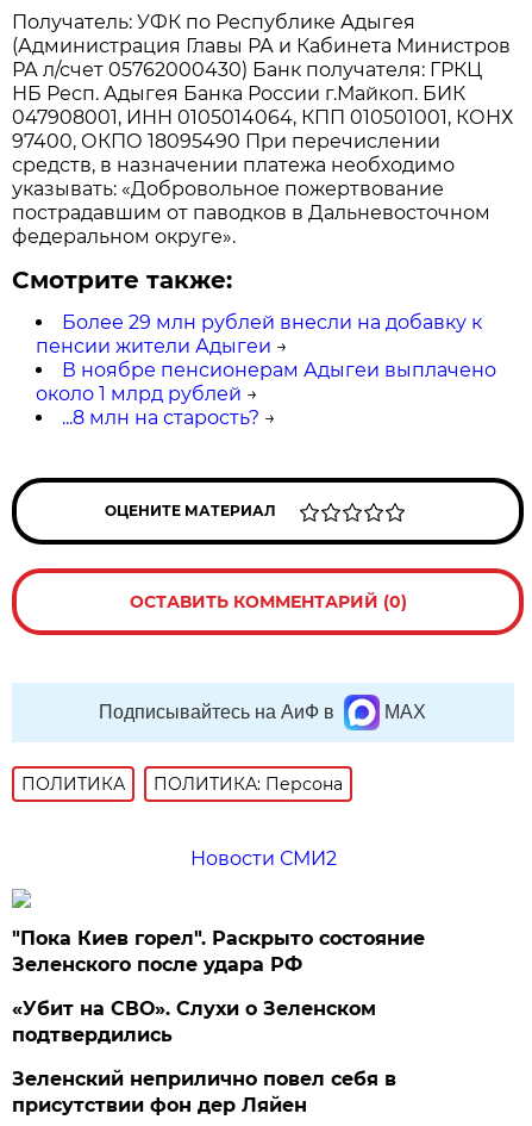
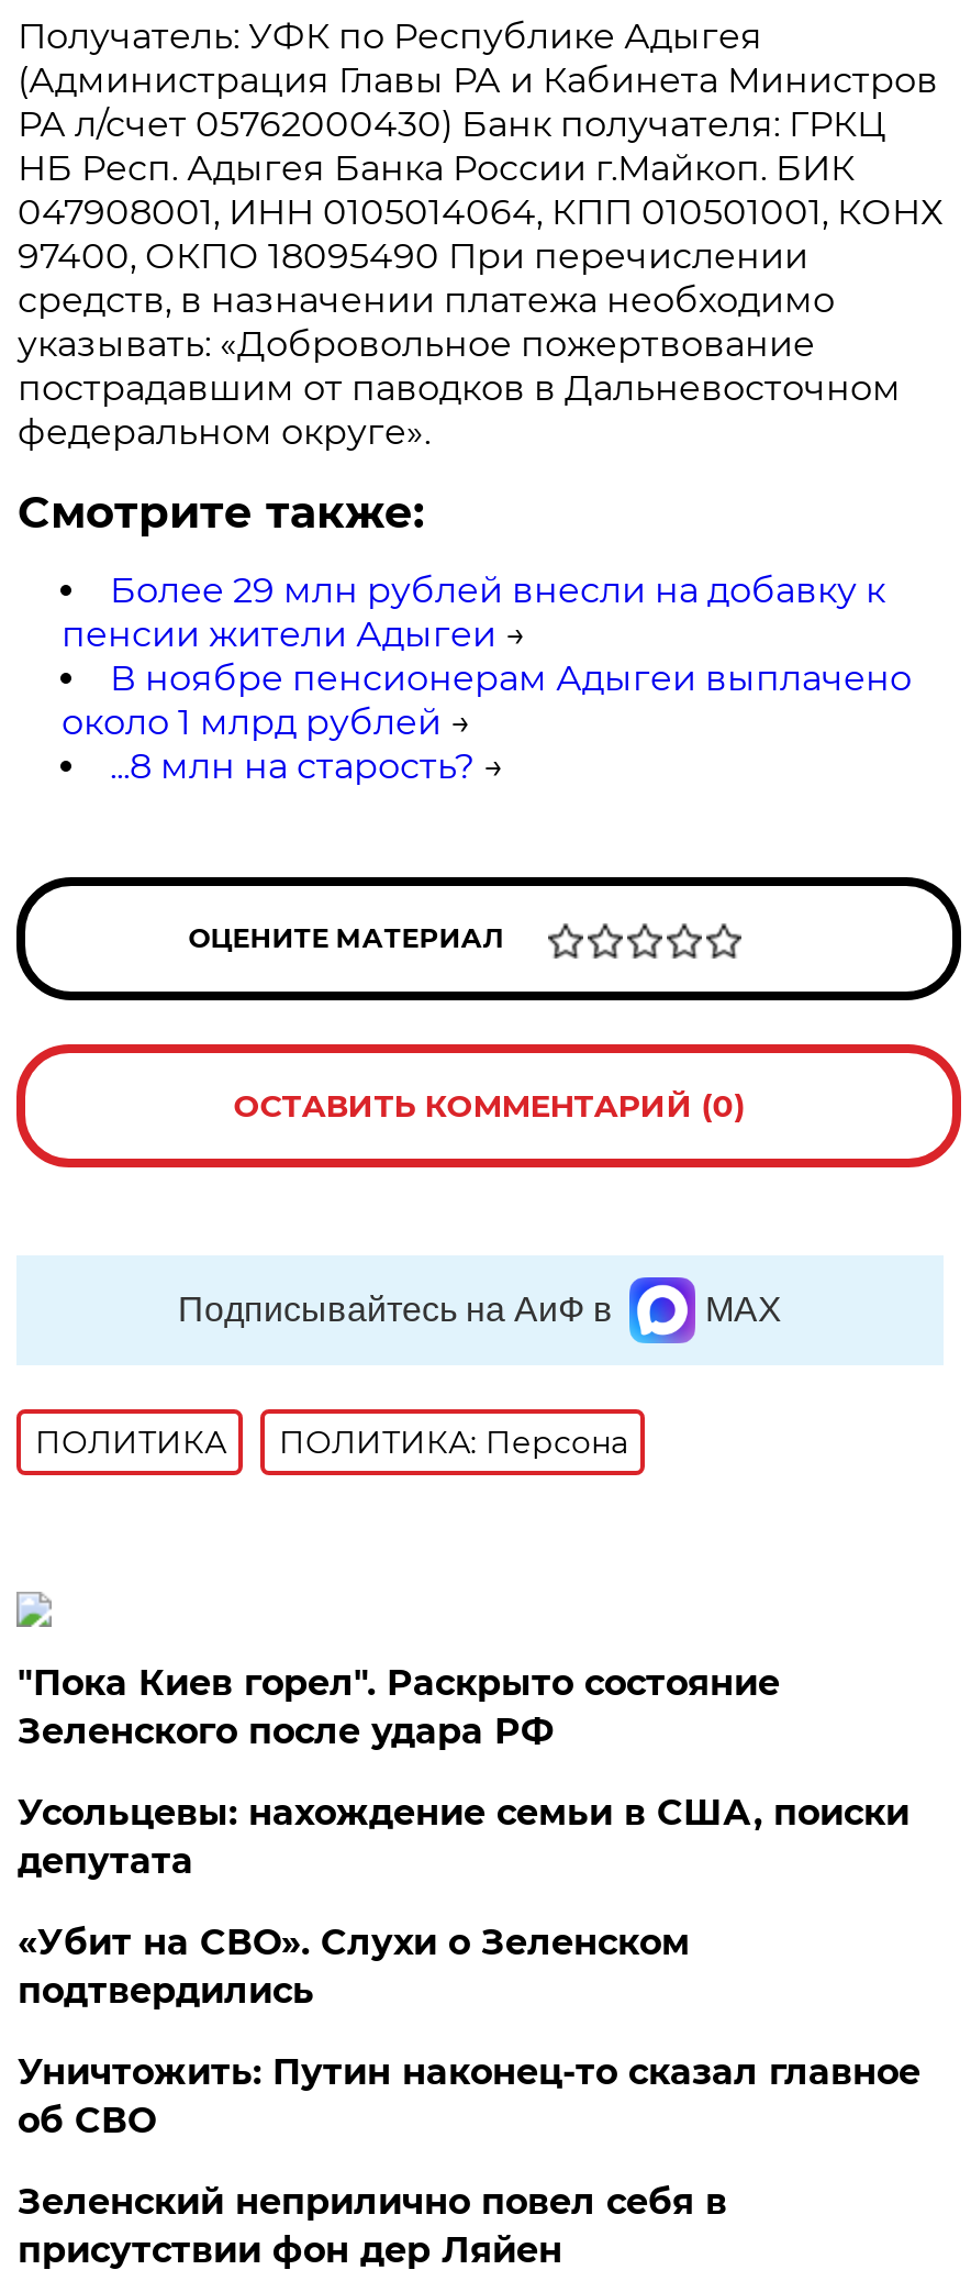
[190,847,336,870] Новости СМИ2 -> none
moved [12,927,425,976] -> [17,1662,780,1752]: "Пока Киев горел". Раскрыто состояние | Зеленского после удара РФ
none -> [17,1791,909,1882] Усольцевы: нахождение семьи в США, поиски | депутата
none -> [17,2051,920,2141] Уничтожить: Путин наконец-то сказал главное | об СВО

